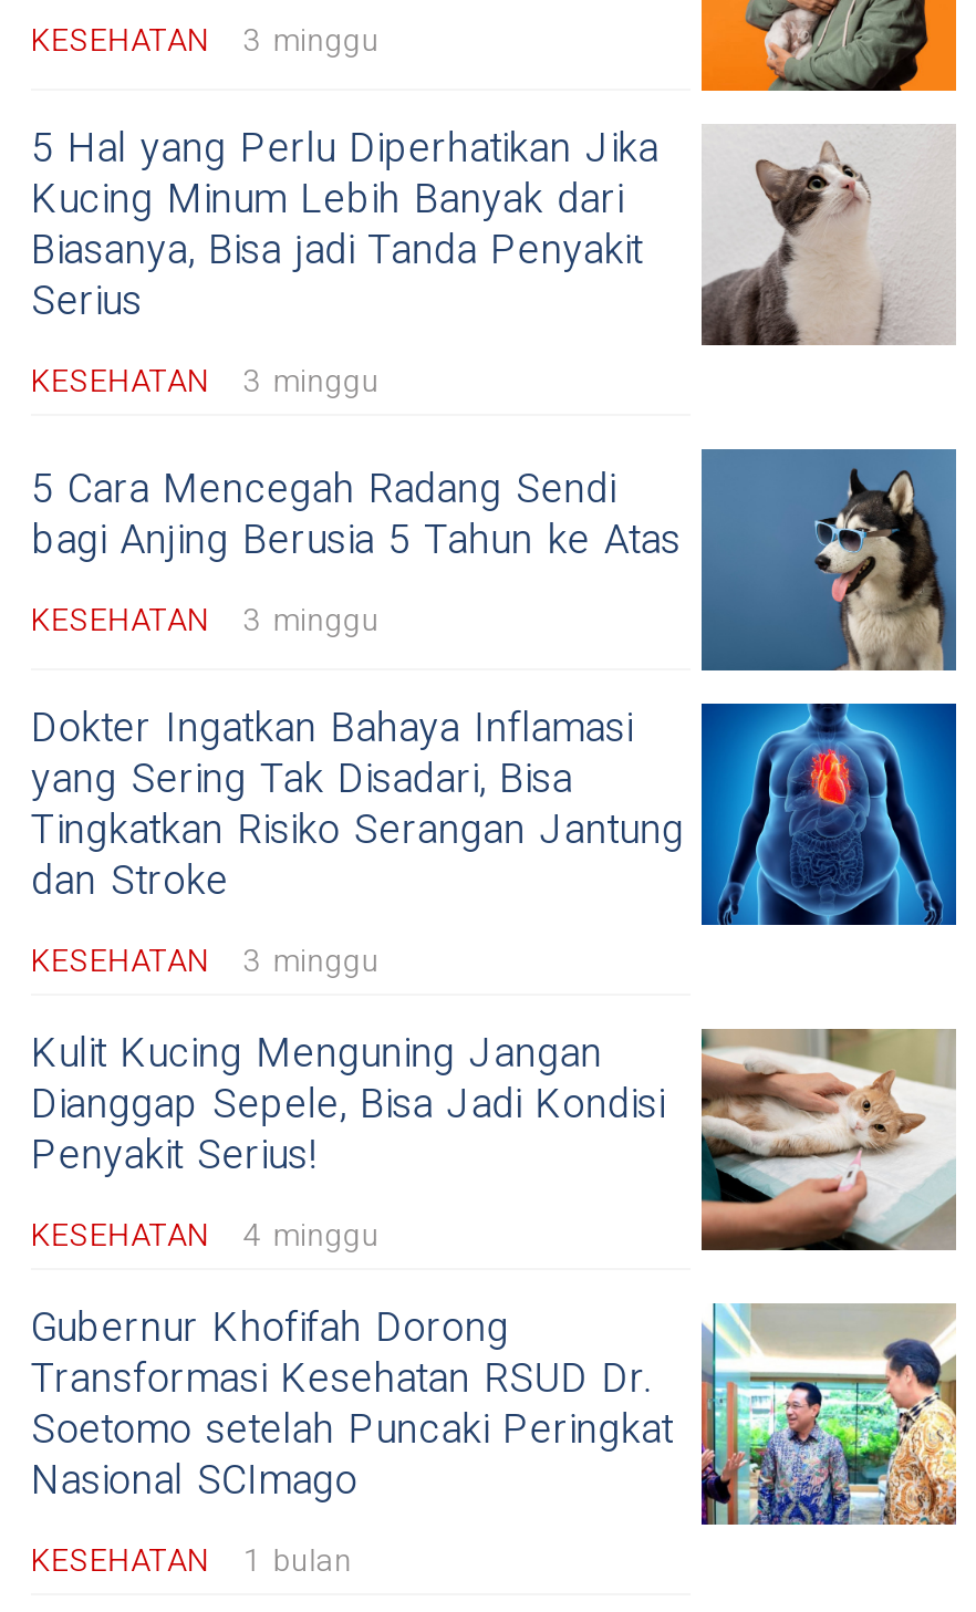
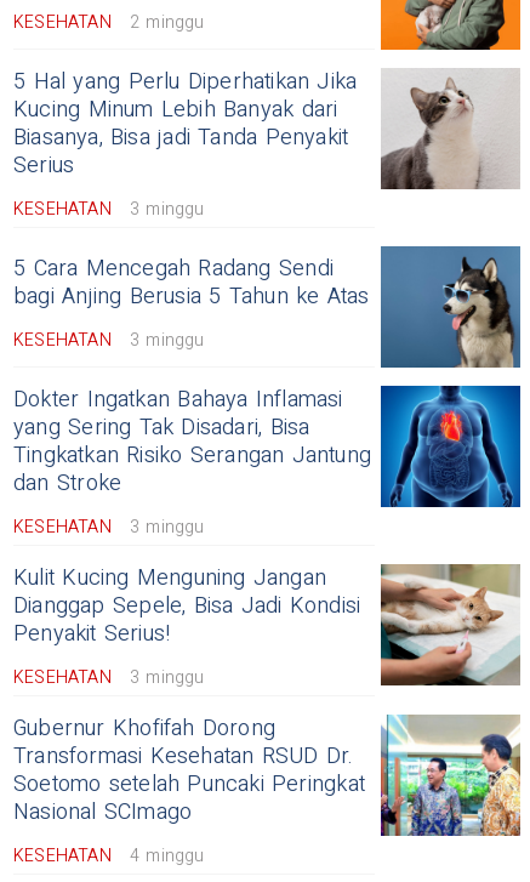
[31,18,380,64] KESEHATAN 3 minggu -> [13,10,204,35] KESEHATAN 2 minggu
[31,1213,380,1259] KESEHATAN 4 minggu -> [13,665,204,690] KESEHATAN 3 minggu
[31,1538,353,1584] KESEHATAN 1 bulan -> [13,843,204,869] KESEHATAN 4 minggu

